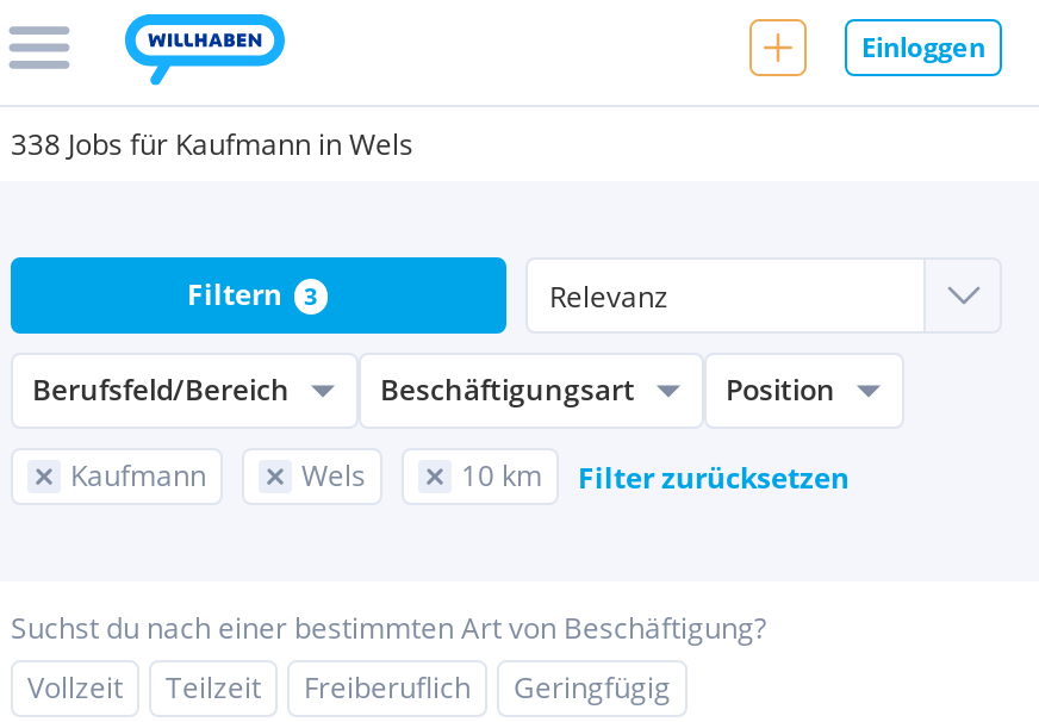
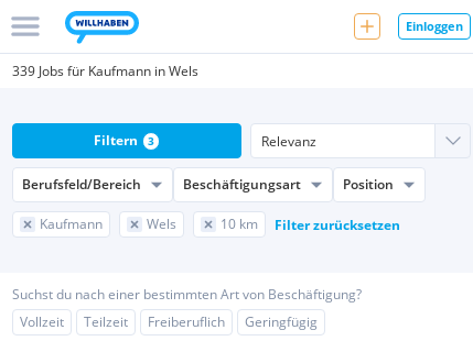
[11,124,413,164] 338 Jobs für Kaufmann in Wels -> [12,62,198,80] 339 Jobs für Kaufmann in Wels

